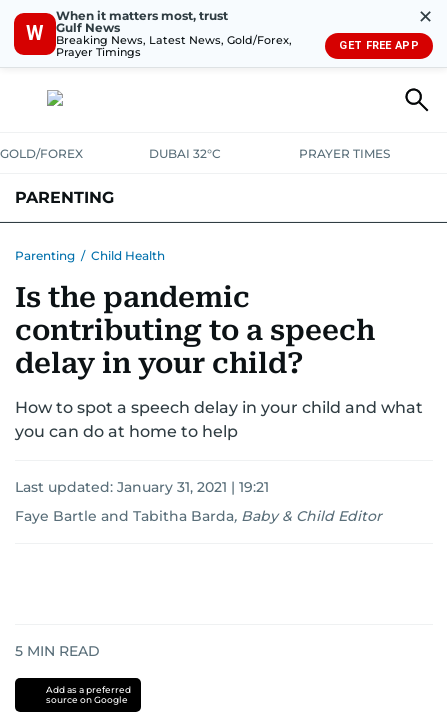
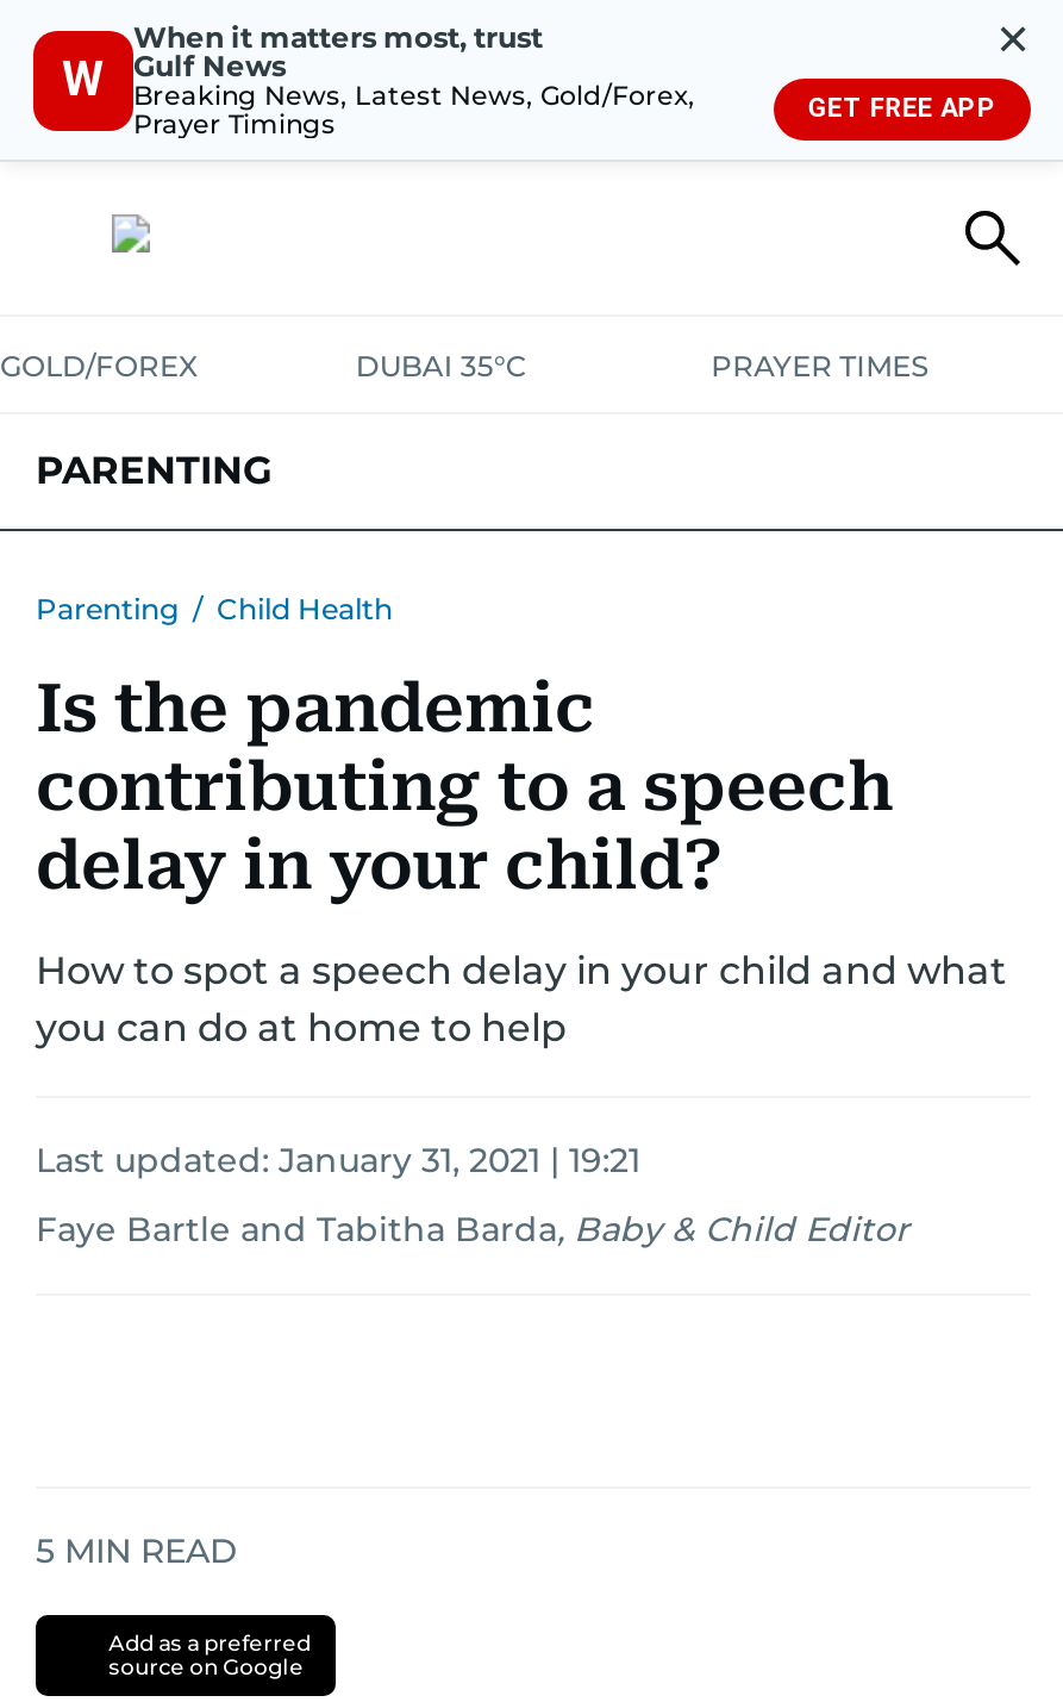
[149,146,221,161] DUBAI 32°C -> [355,348,527,384] DUBAI 35°C

